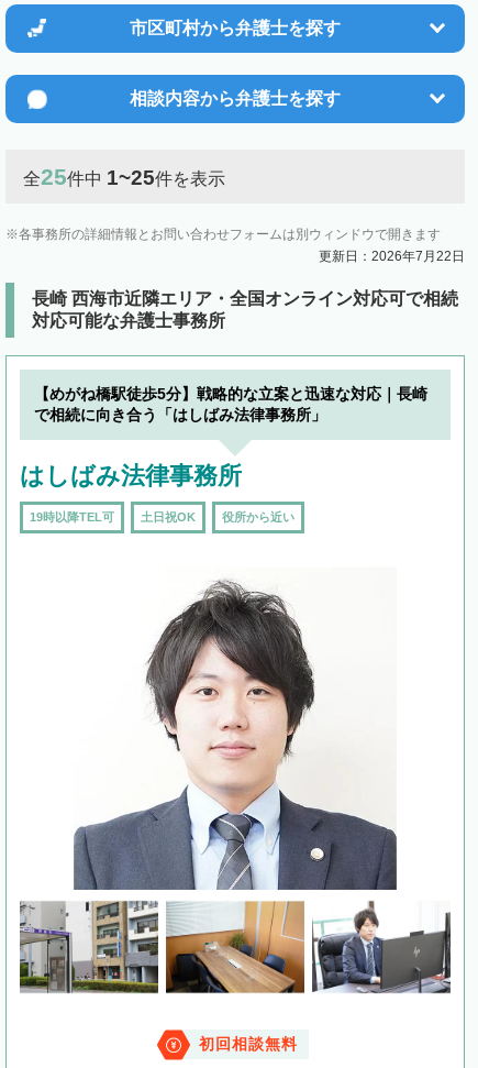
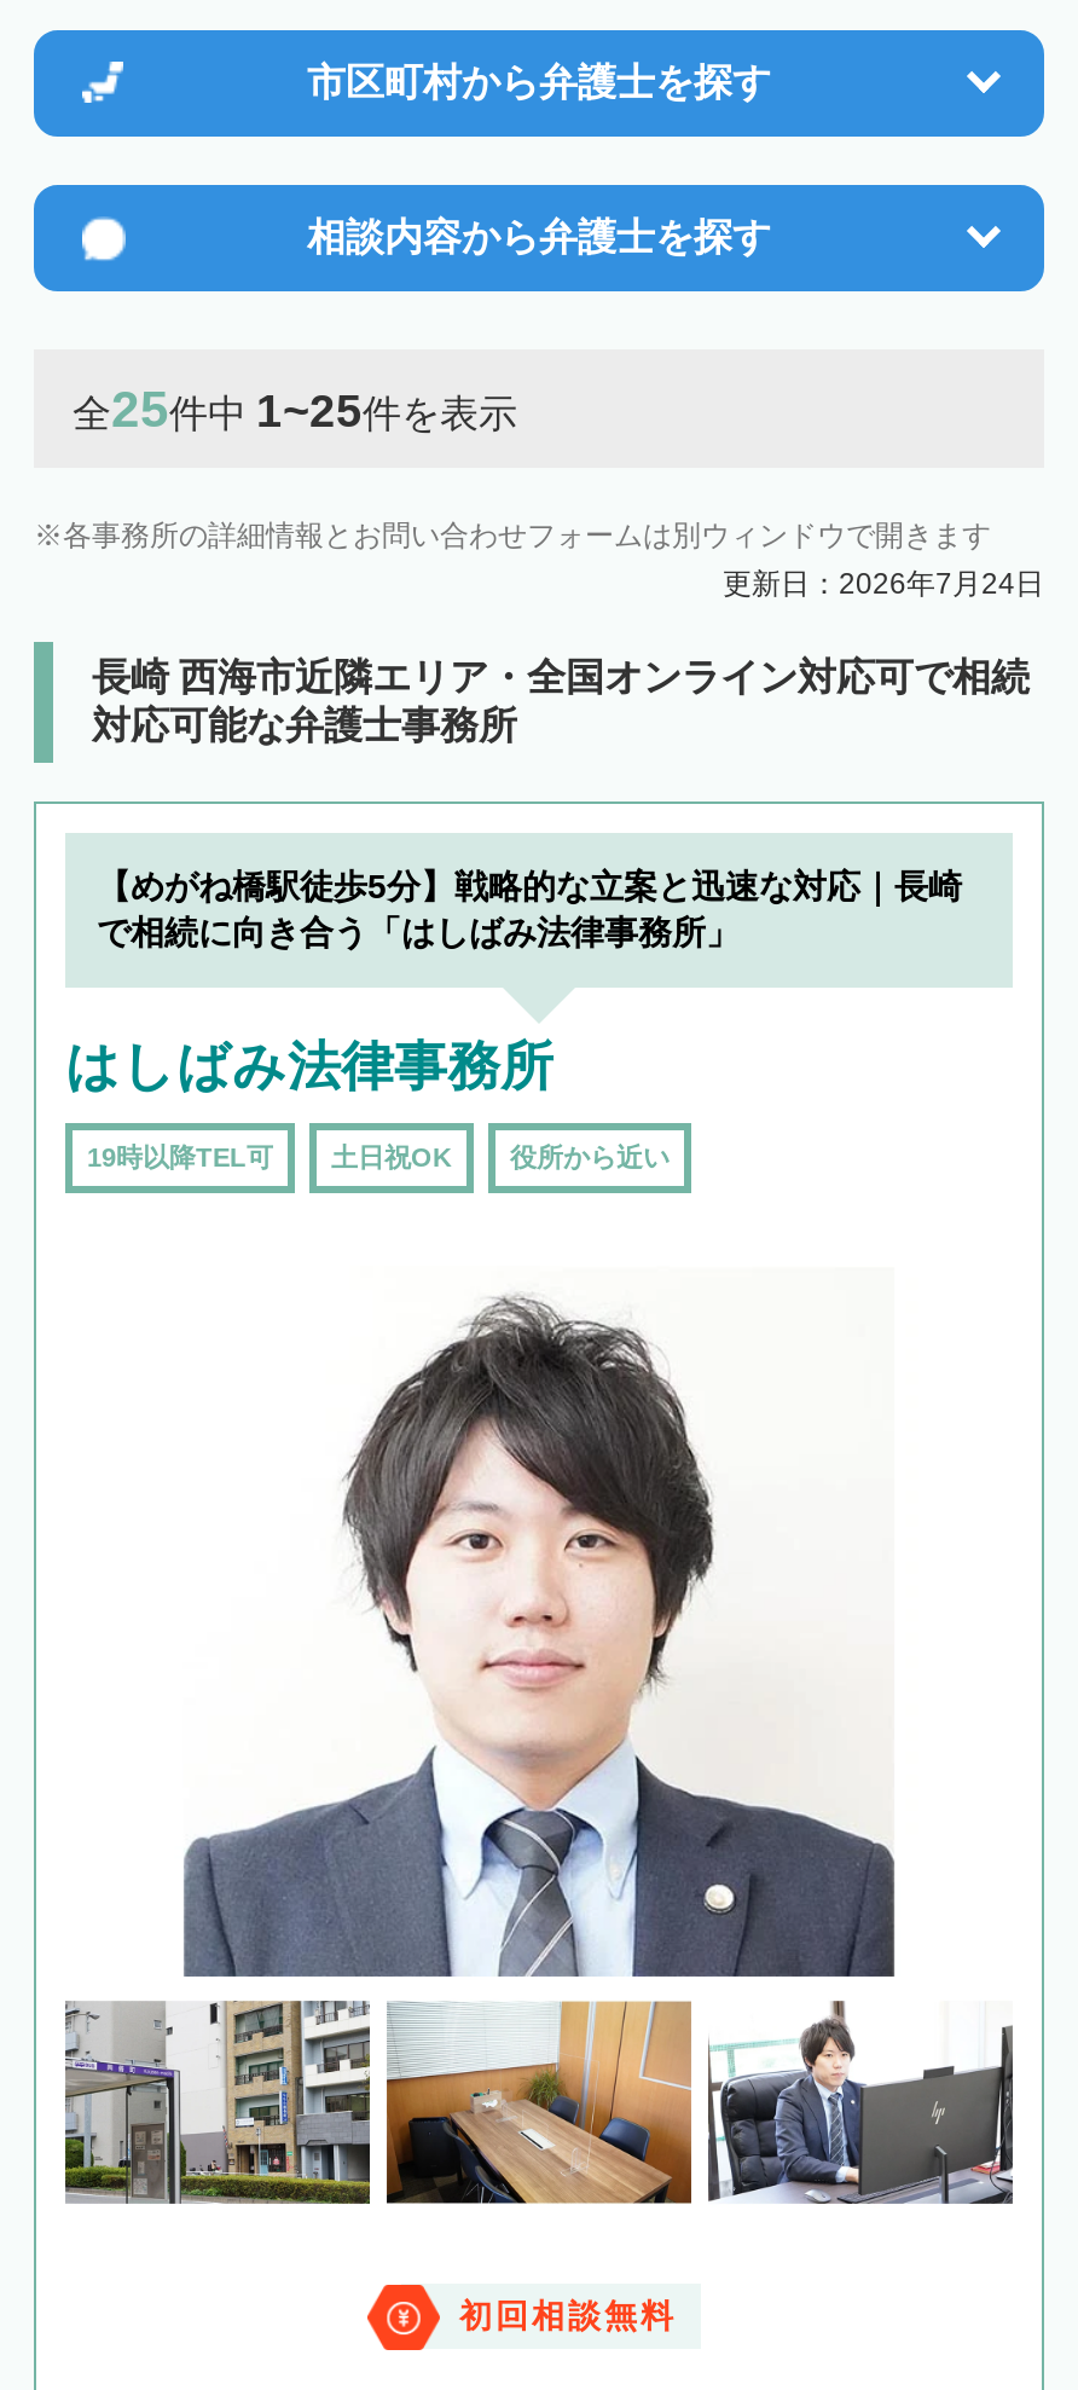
[319,249,465,264] 更新日：2026年7月22日 -> [723,567,1044,601] 更新日：2026年7月24日

